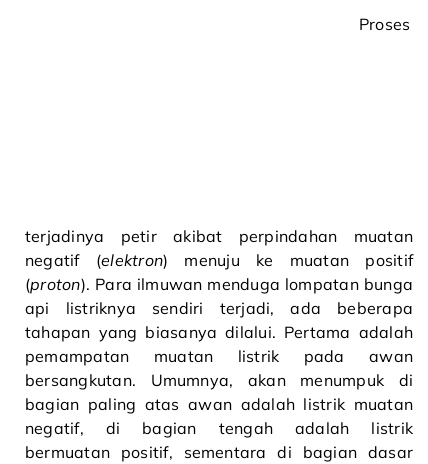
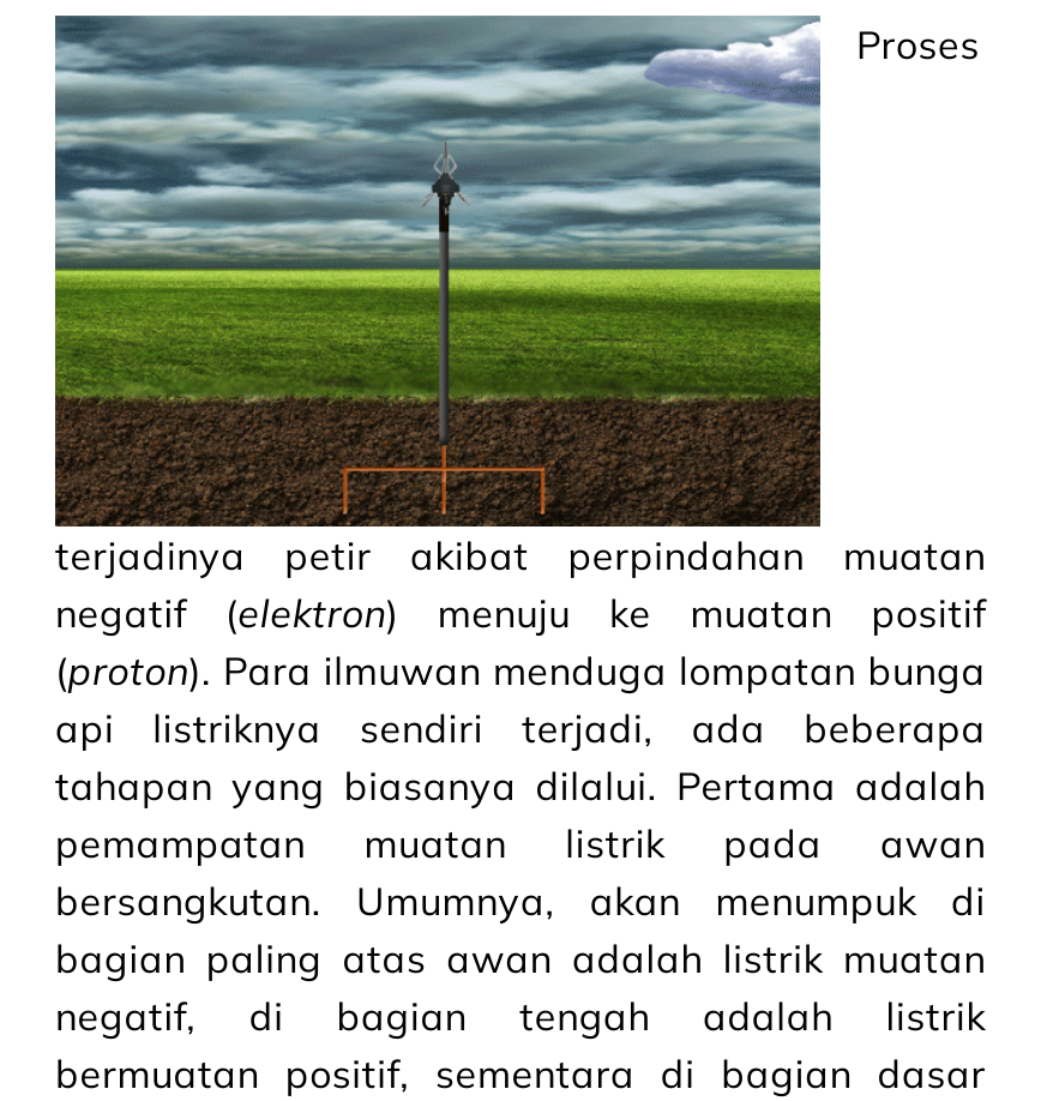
none -> [53,13,823,524] [image]

